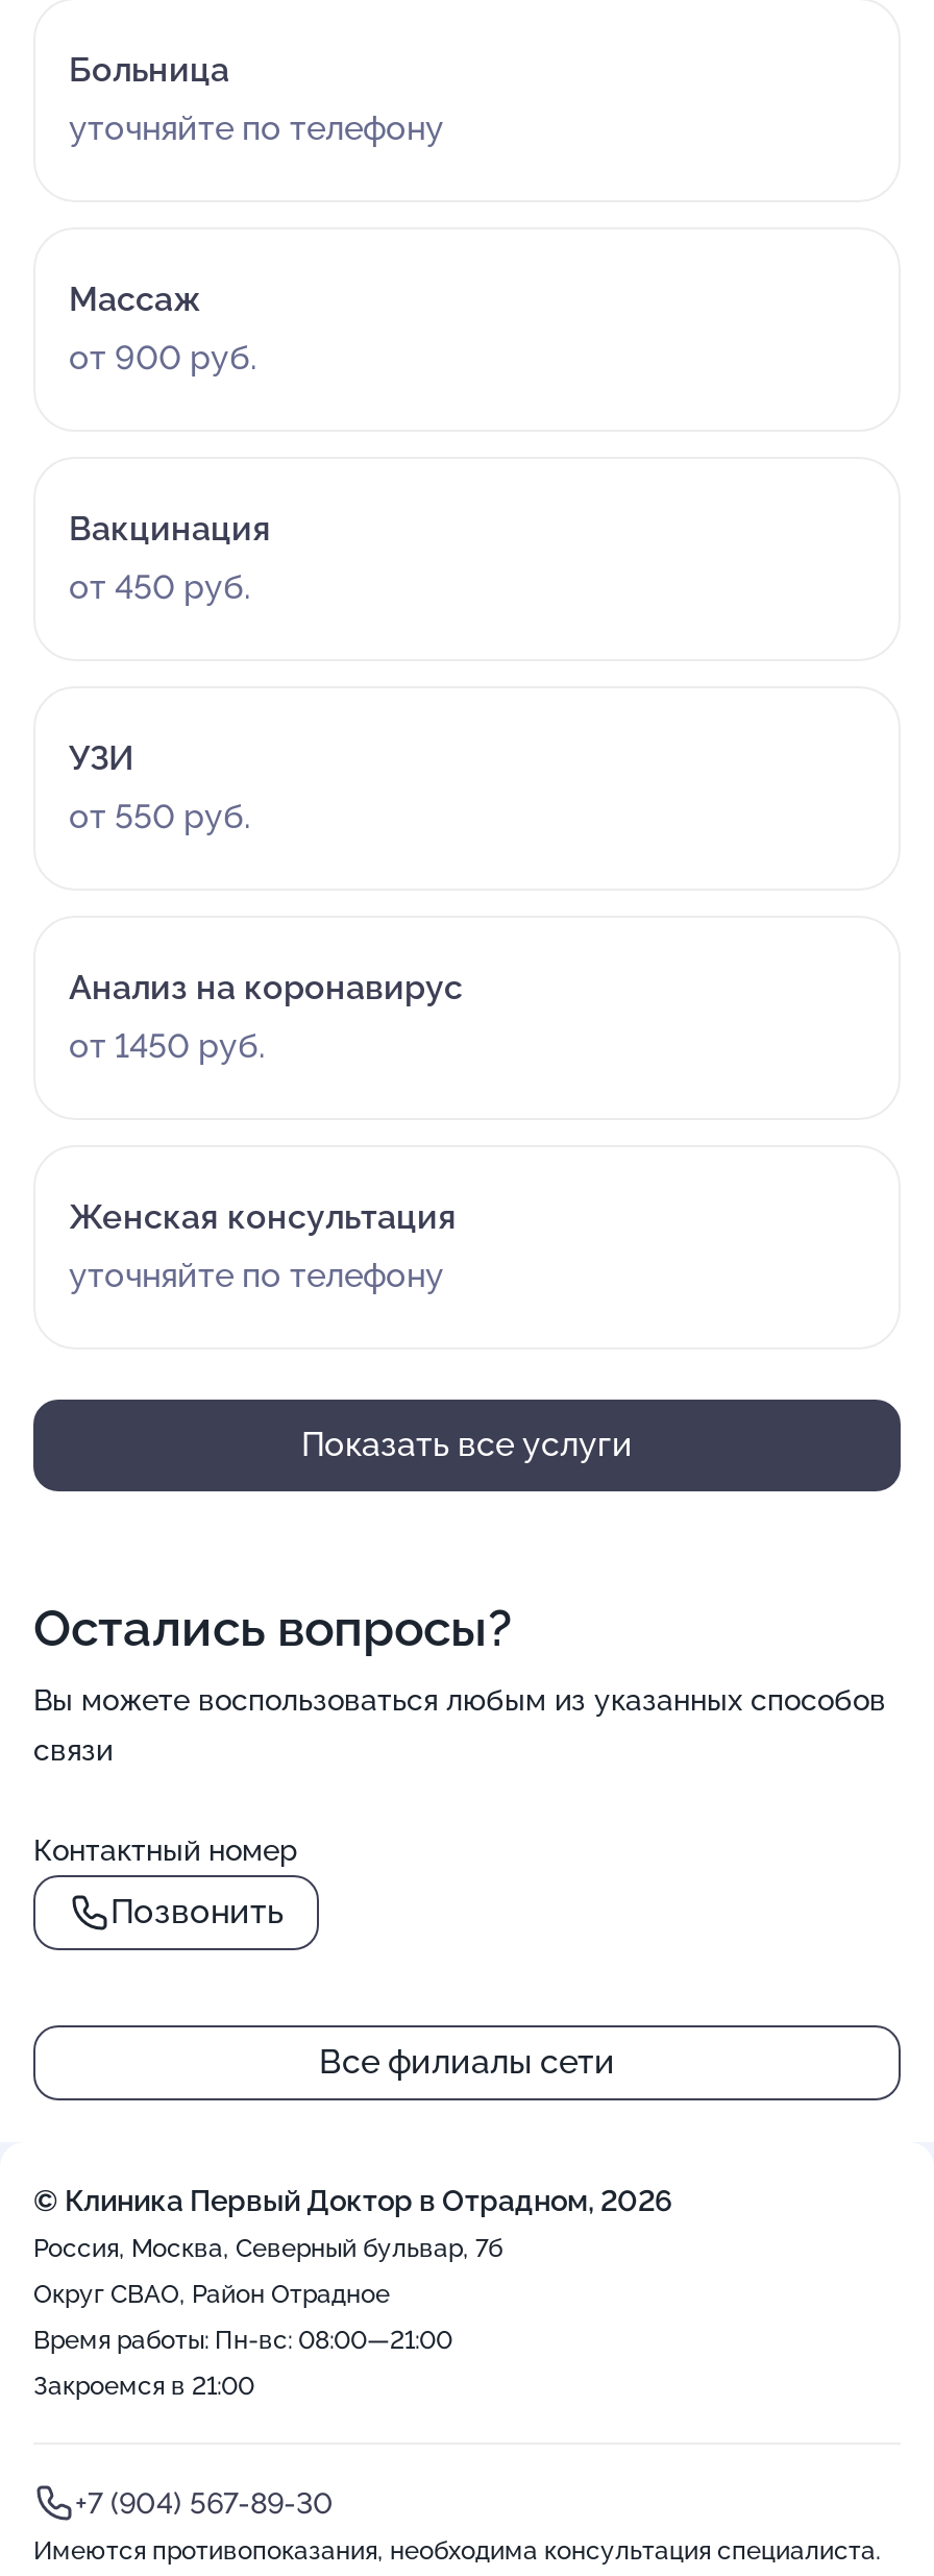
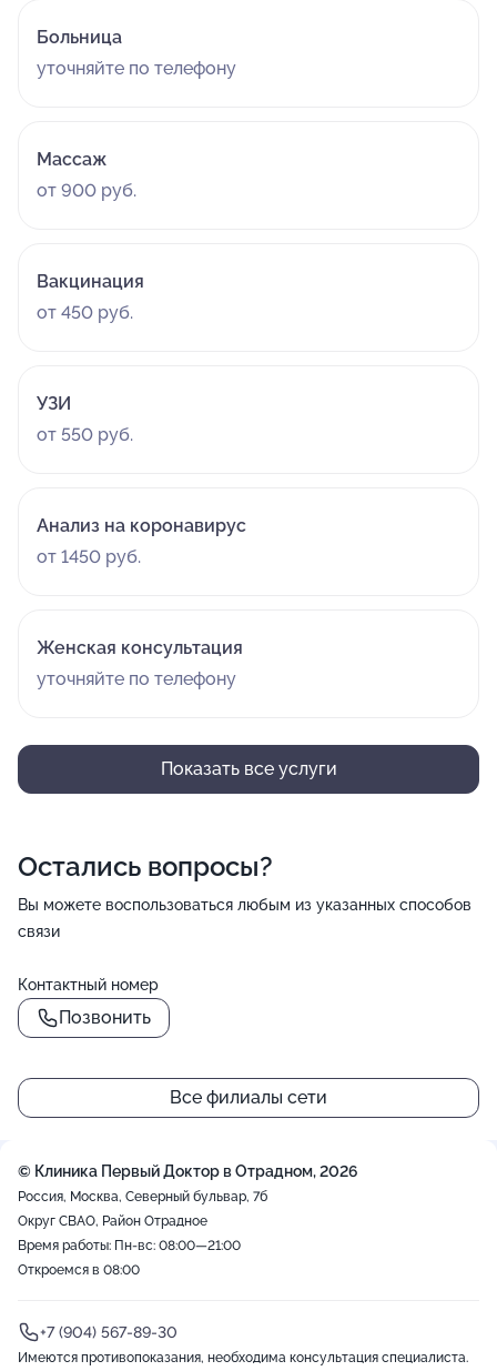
[33,2372,254,2401] Закроемся в 21:00 -> [18,1262,140,1278] Откроемся в 08:00

